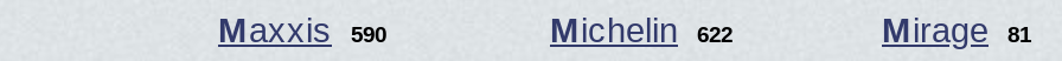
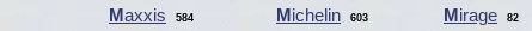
[249,12,386,49] Maxxis 590 -> [124,6,194,25] Maxxis 584
[581,12,732,49] Michelin 622 -> [292,6,368,25] Michelin 603
[913,12,1031,49] Mirage 81 -> [459,6,519,25] Mirage 82

